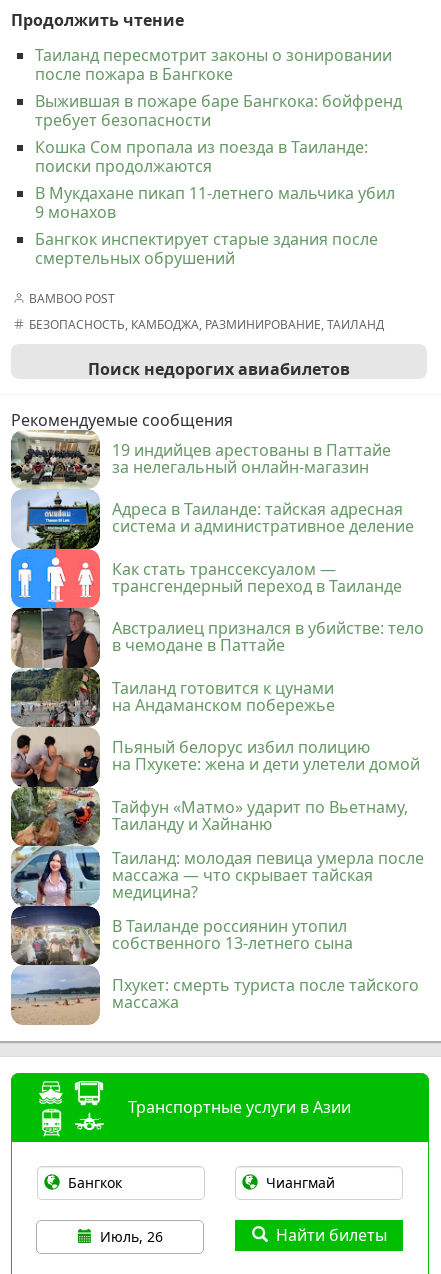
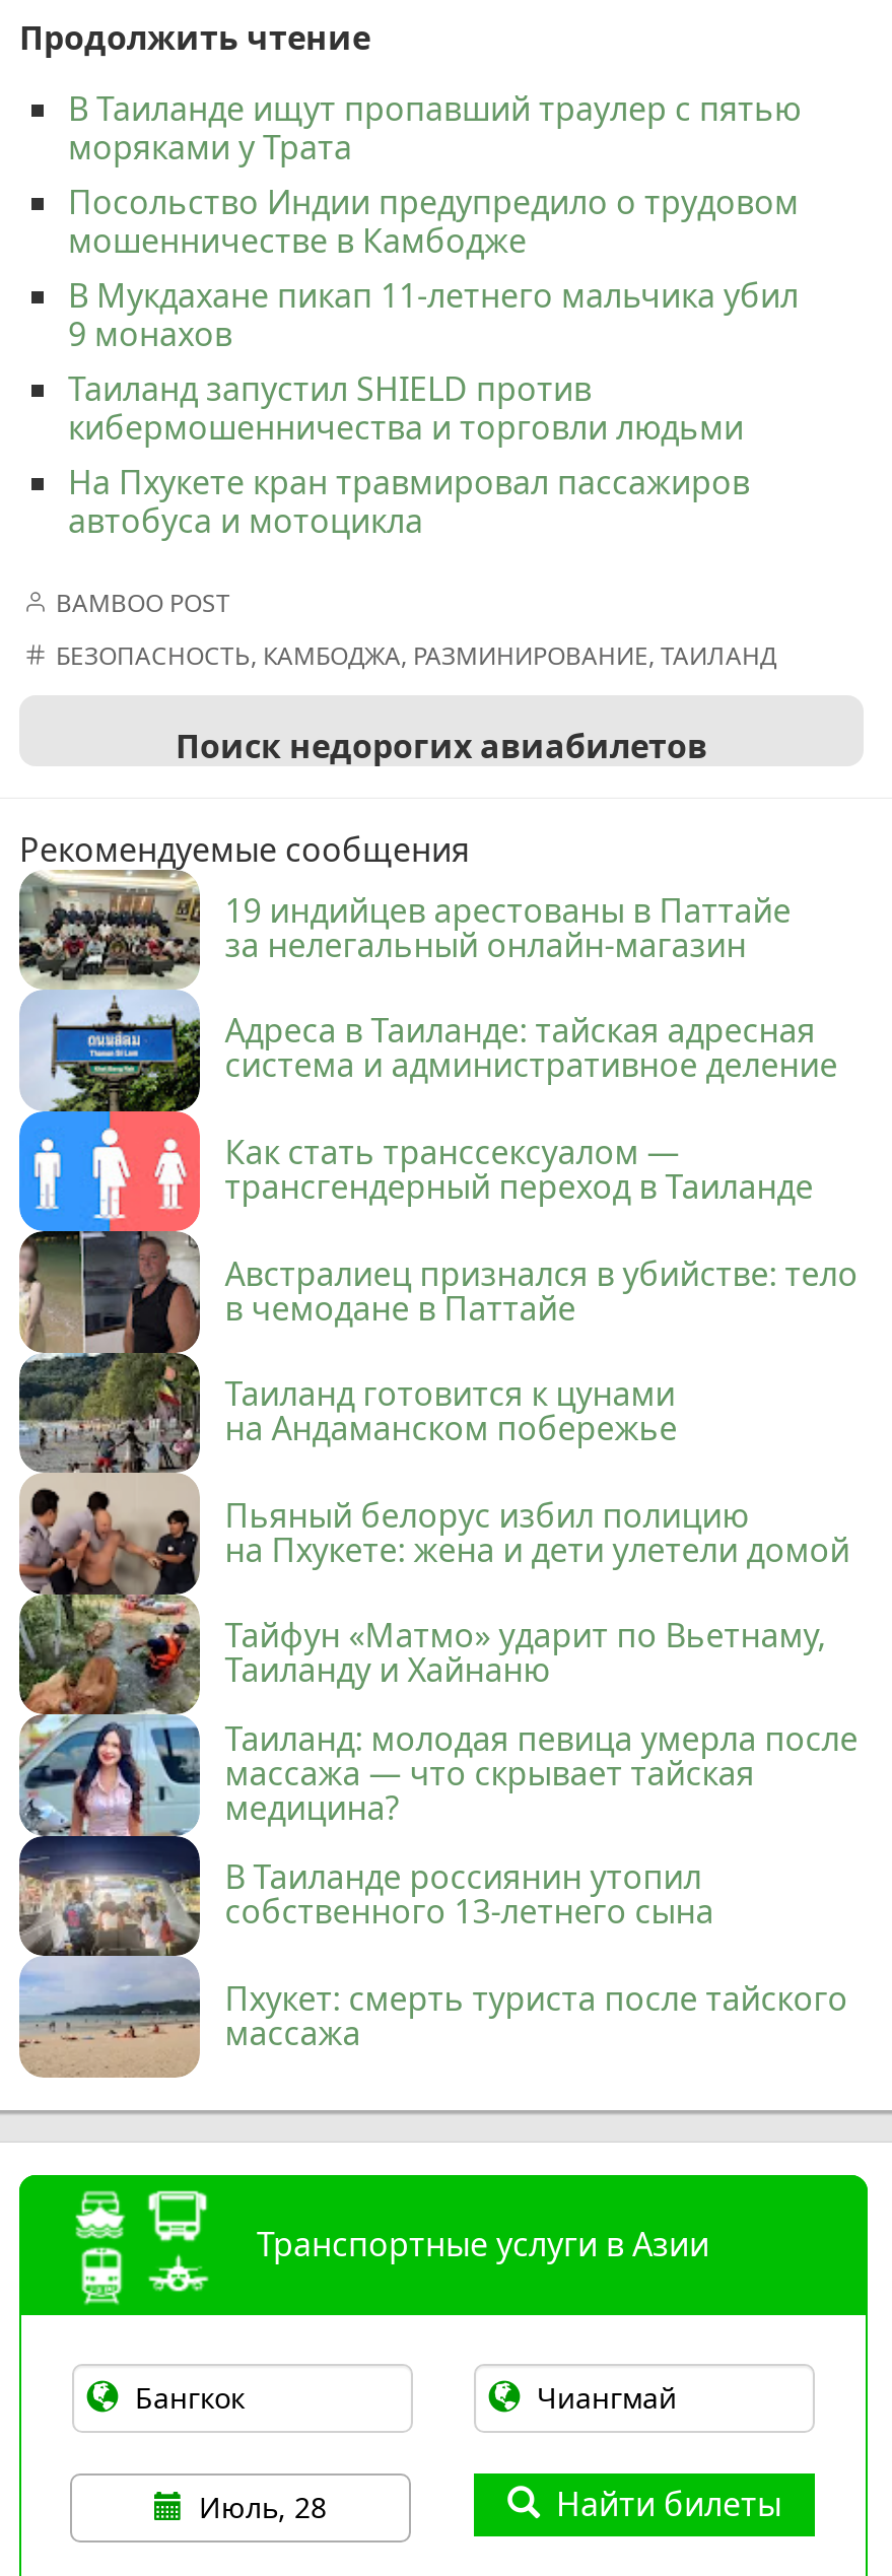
[35,43,402,176] Таиланд пересмотрит законы о зонировании | после пожара в Бангкоке | Выжившая в пожаре баре Бангкока: бойфренд | требует безопасности | Кошка Сом пропала из поезда в Таиланде: | поиски продолжаются -> [68,85,801,262] В Таиланде ищут пропавший траулер с пятью | моряками у Трата | Посольство Индии предупредило о трудовом | мошенничестве в Камбодже
moved [35,181,395,222] -> [68,272,799,355]: В Мукдахане пикап 11-летнего мальчика убил | 9 монахов
[35,227,378,268] Бангкок инспектирует старые здания после | смертельных обрушений -> [68,365,750,542] Таиланд запустил SHIELD против | кибермошенничества и торговли людьми | На Пхукете кран травмировал пассажиров | автобуса и мотоцикла
[99,1227,162,1246] Июль, 26 -> [199,2487,327,2526] Июль, 28

